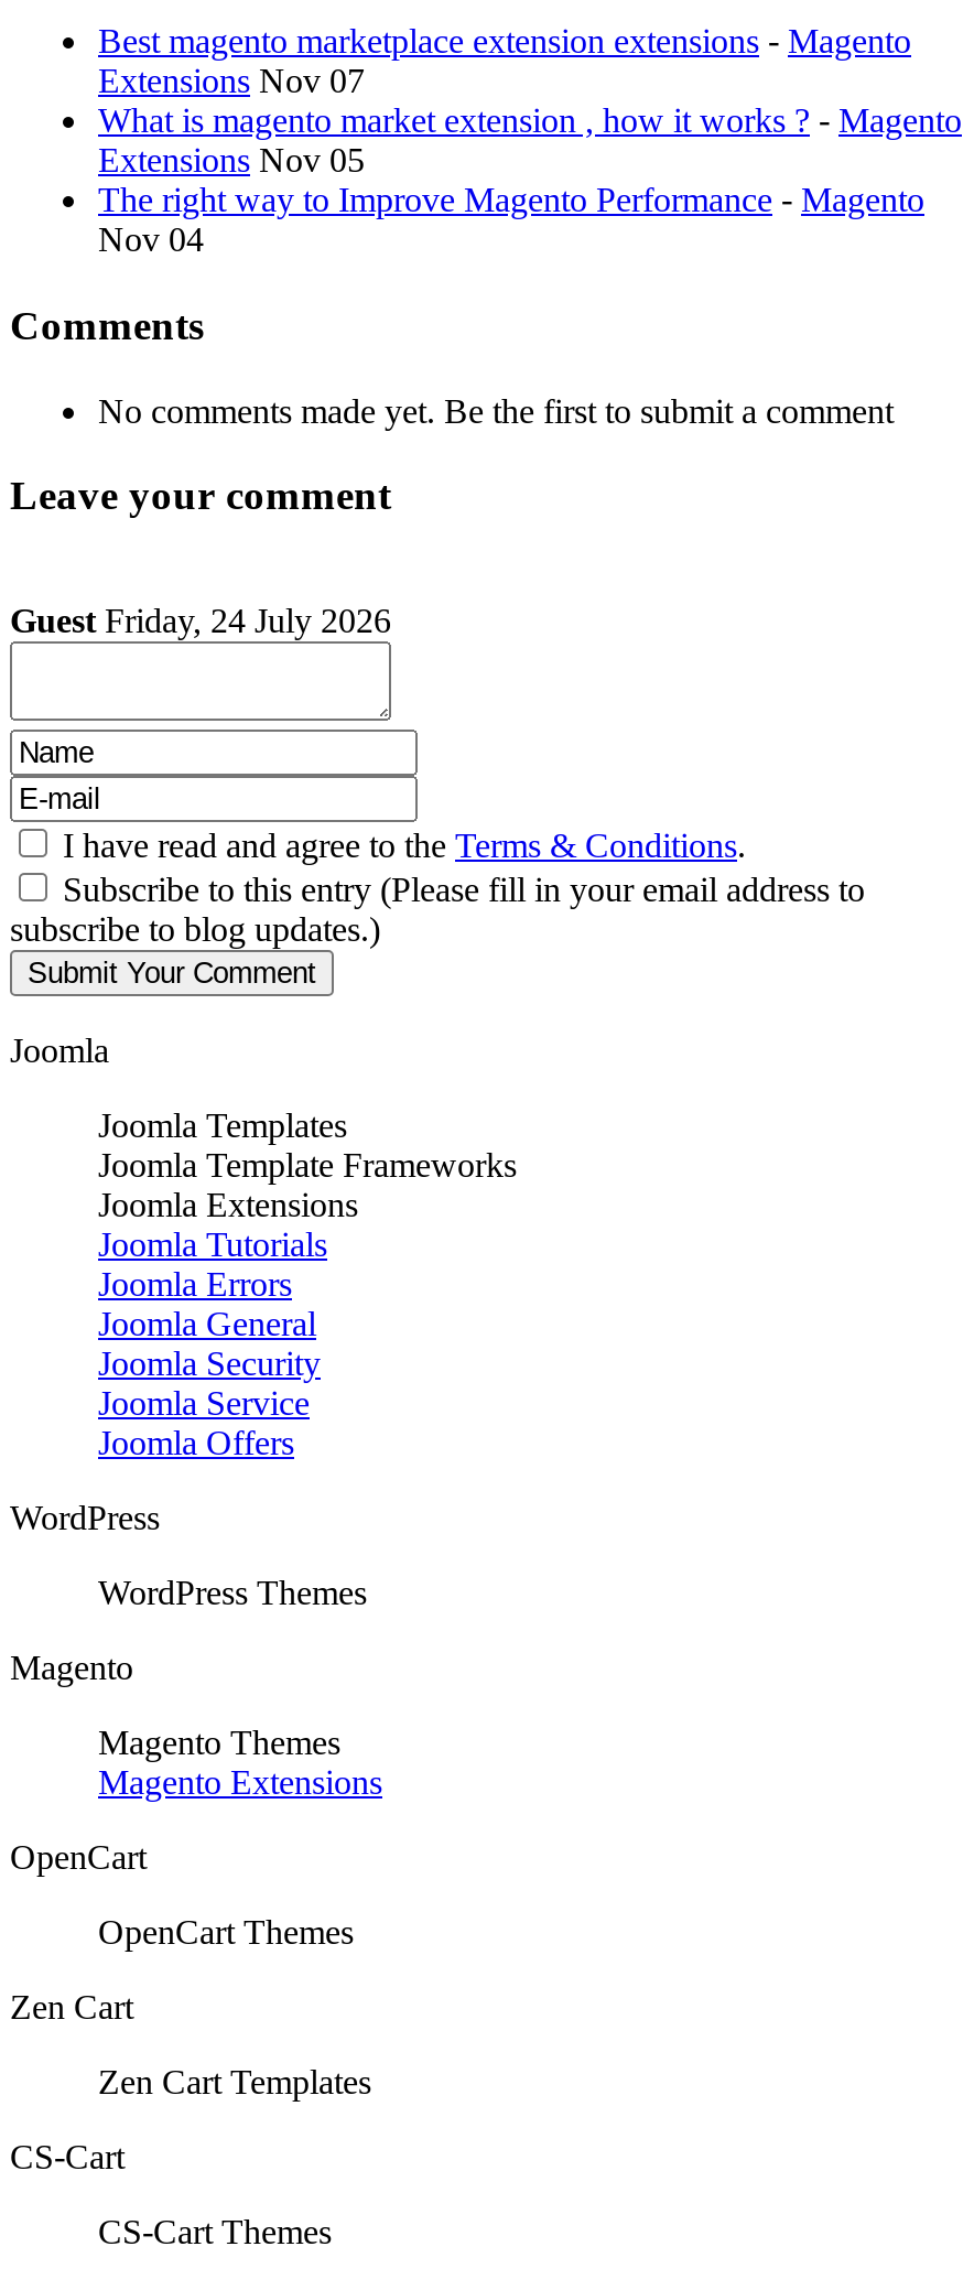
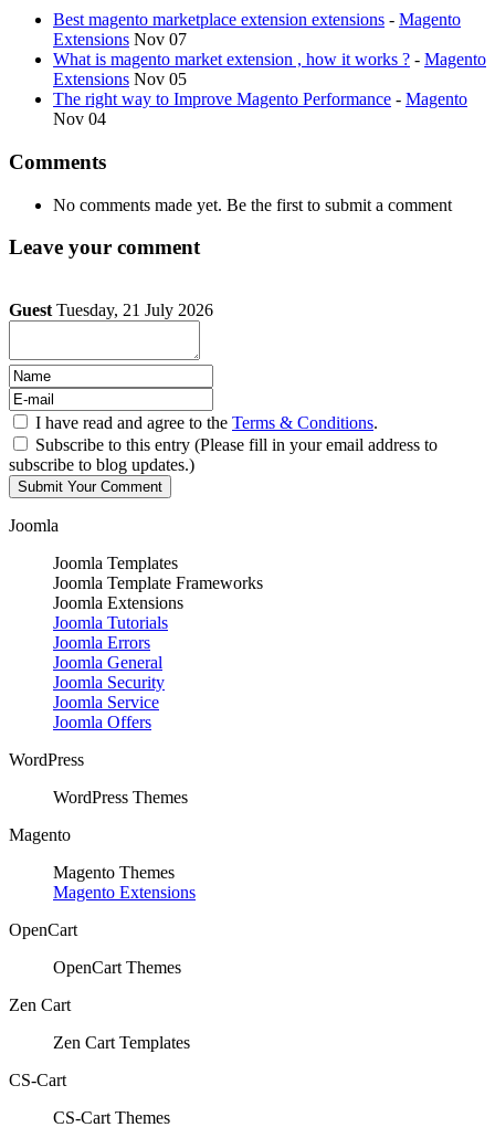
[10,602,391,639] Guest Friday, 24 July 2026 -> [9,301,213,319] Guest Tuesday, 21 July 2026

